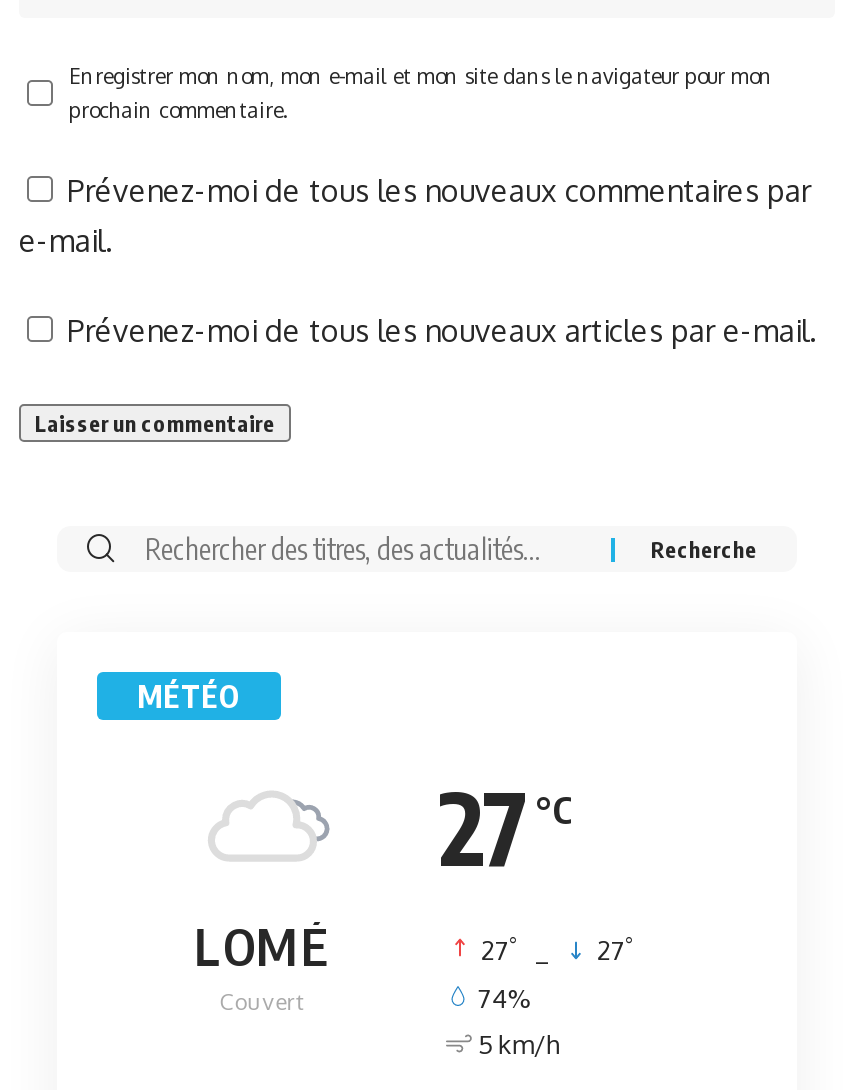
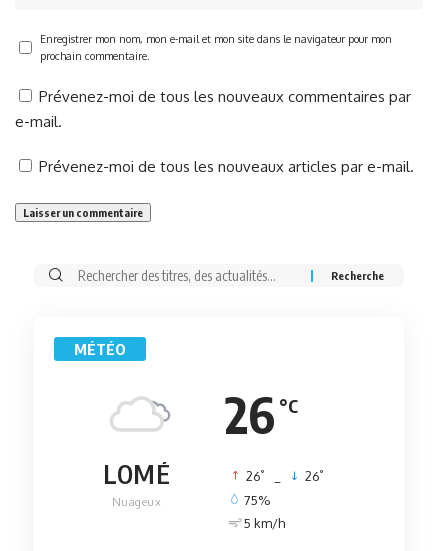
[439,764,573,888] 27 °C -> [225,383,298,445] 26 °C
[481,932,515,966] 27° -> [246,467,264,484] 26°
[597,932,631,966] 27° -> [305,467,323,484] 26°
[220,987,304,1017] Couvert -> [112,494,161,509] Nuageux
[478,981,534,1013] 74% -> [244,492,271,508] 75%

